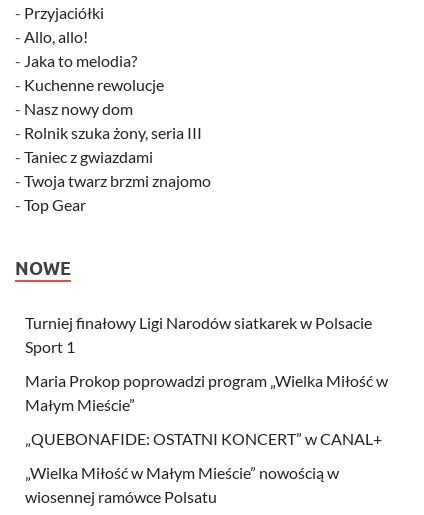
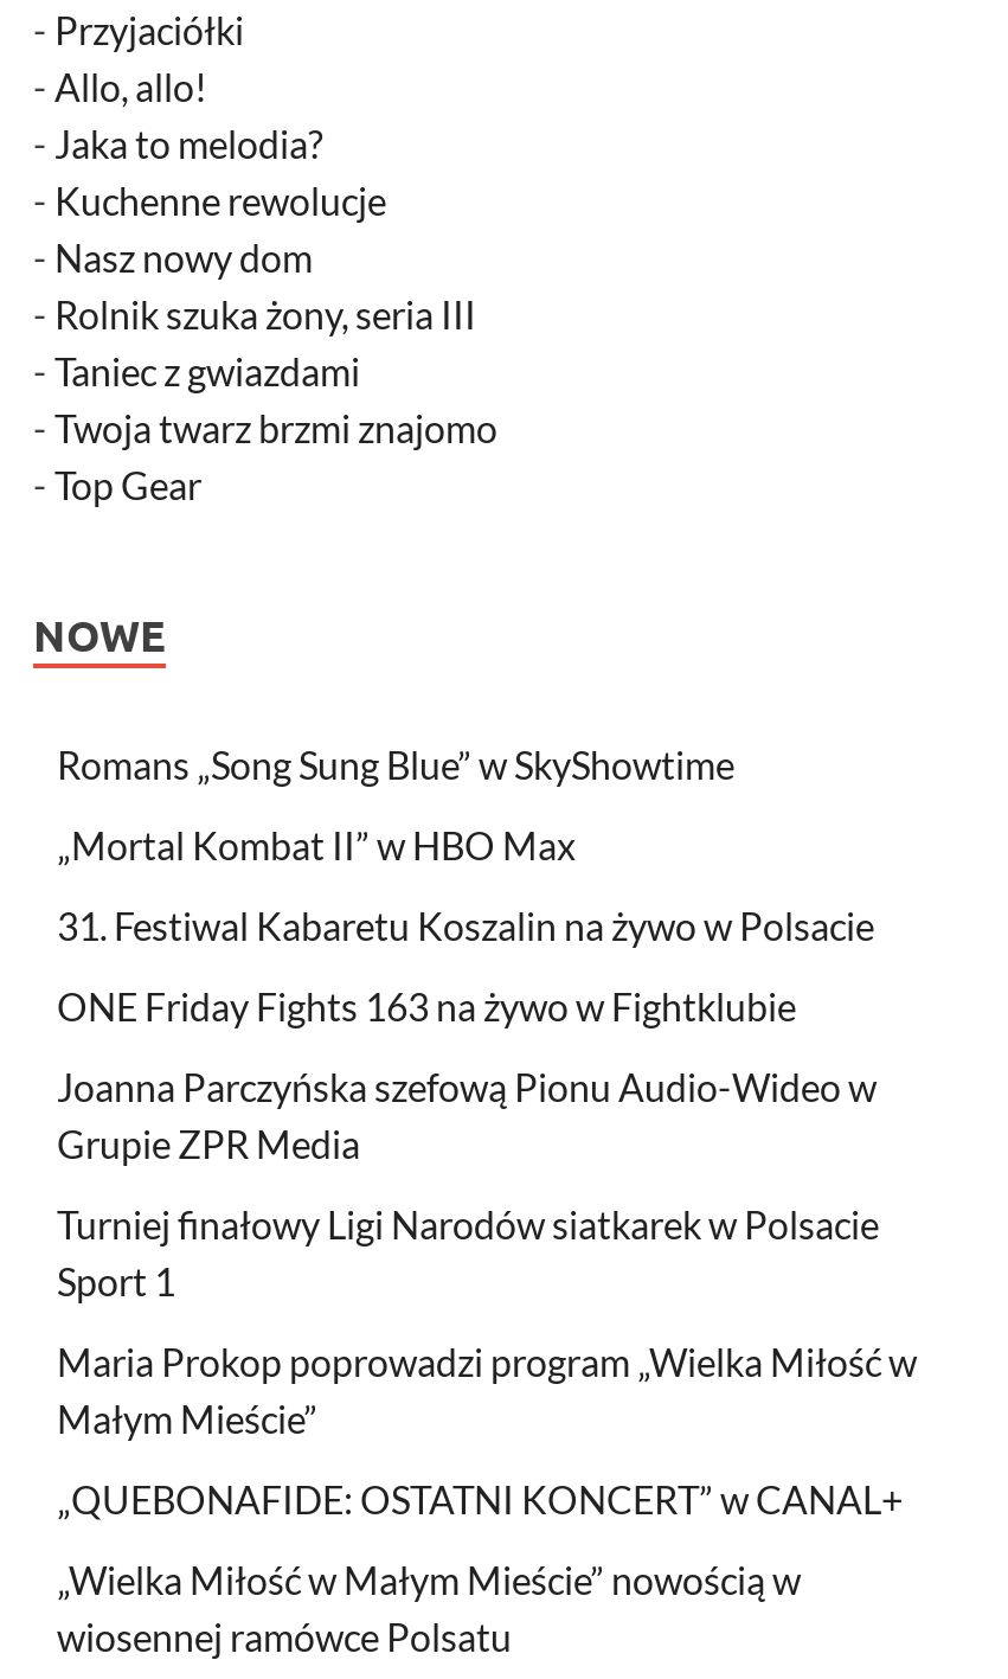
none -> [57,741,877,1165] Romans „Song Sung Blue” w SkyShowtime | „Mortal Kombat II” w HBO Max | 31. Festiwal Kabaretu Koszalin na żywo w Polsacie | ONE Friday Fights 163 na żywo w Fightklubie | Joanna Parczyńska szefową Pionu Audio-Wideo w | Grupie ZPR Media

